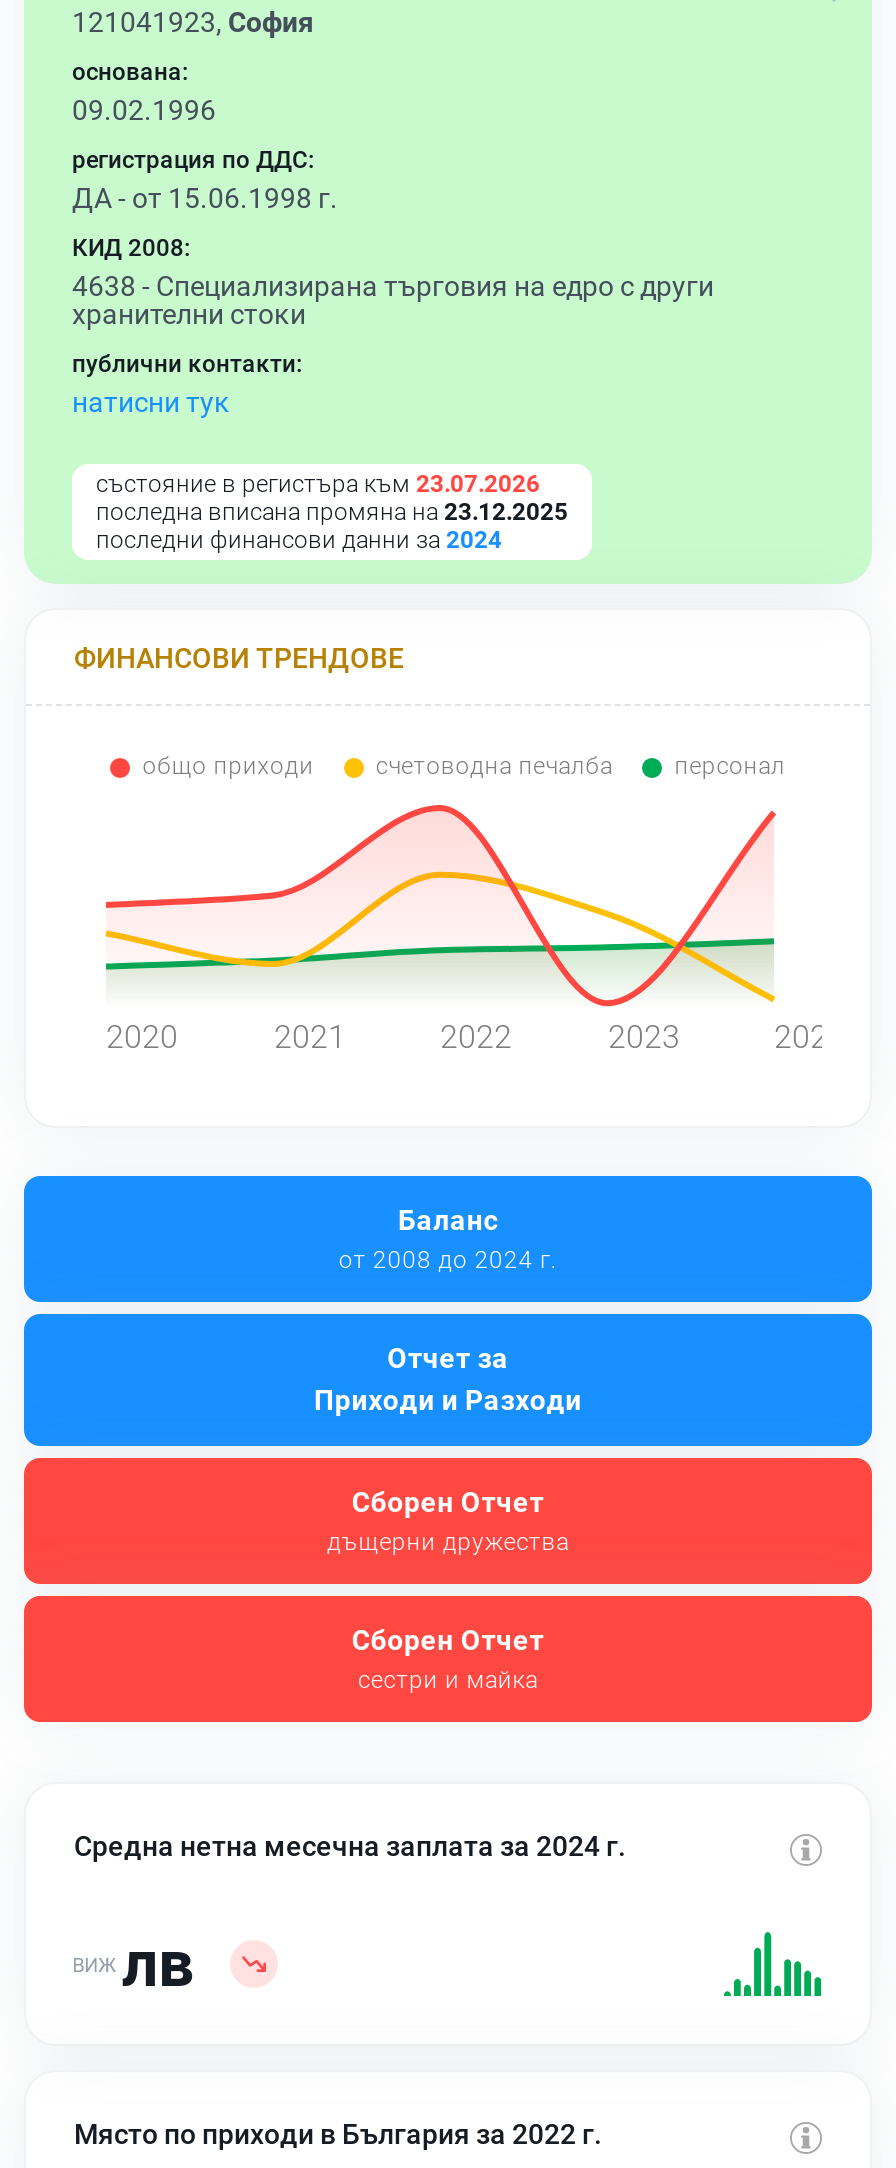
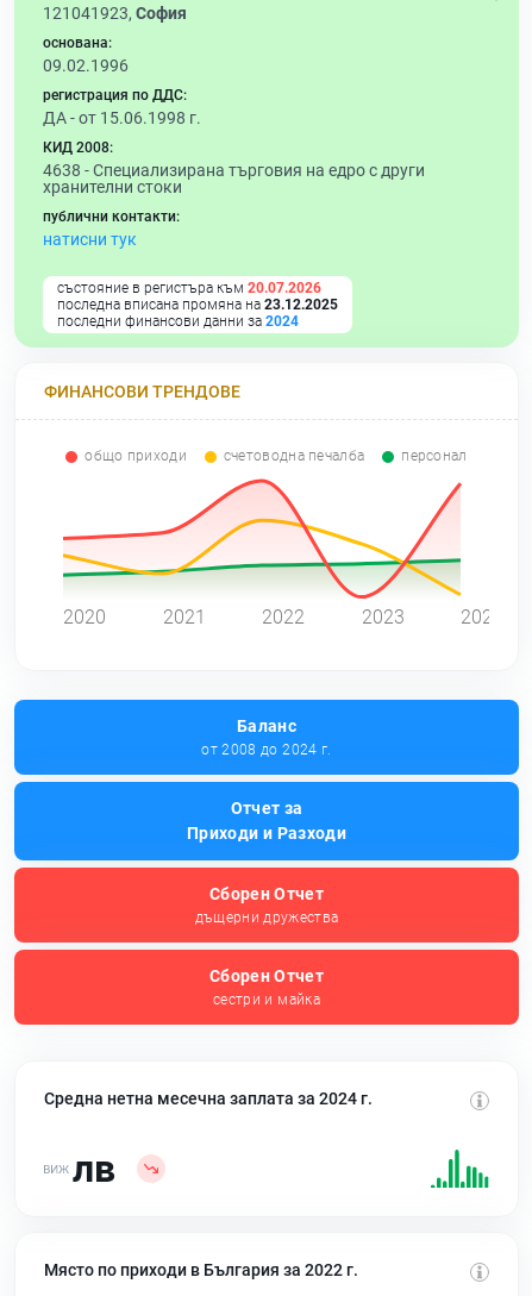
[96,470,540,498] състояние в регистъра към 23.07.2026 -> [57,280,321,296] състояние в регистъра към 20.07.2026

